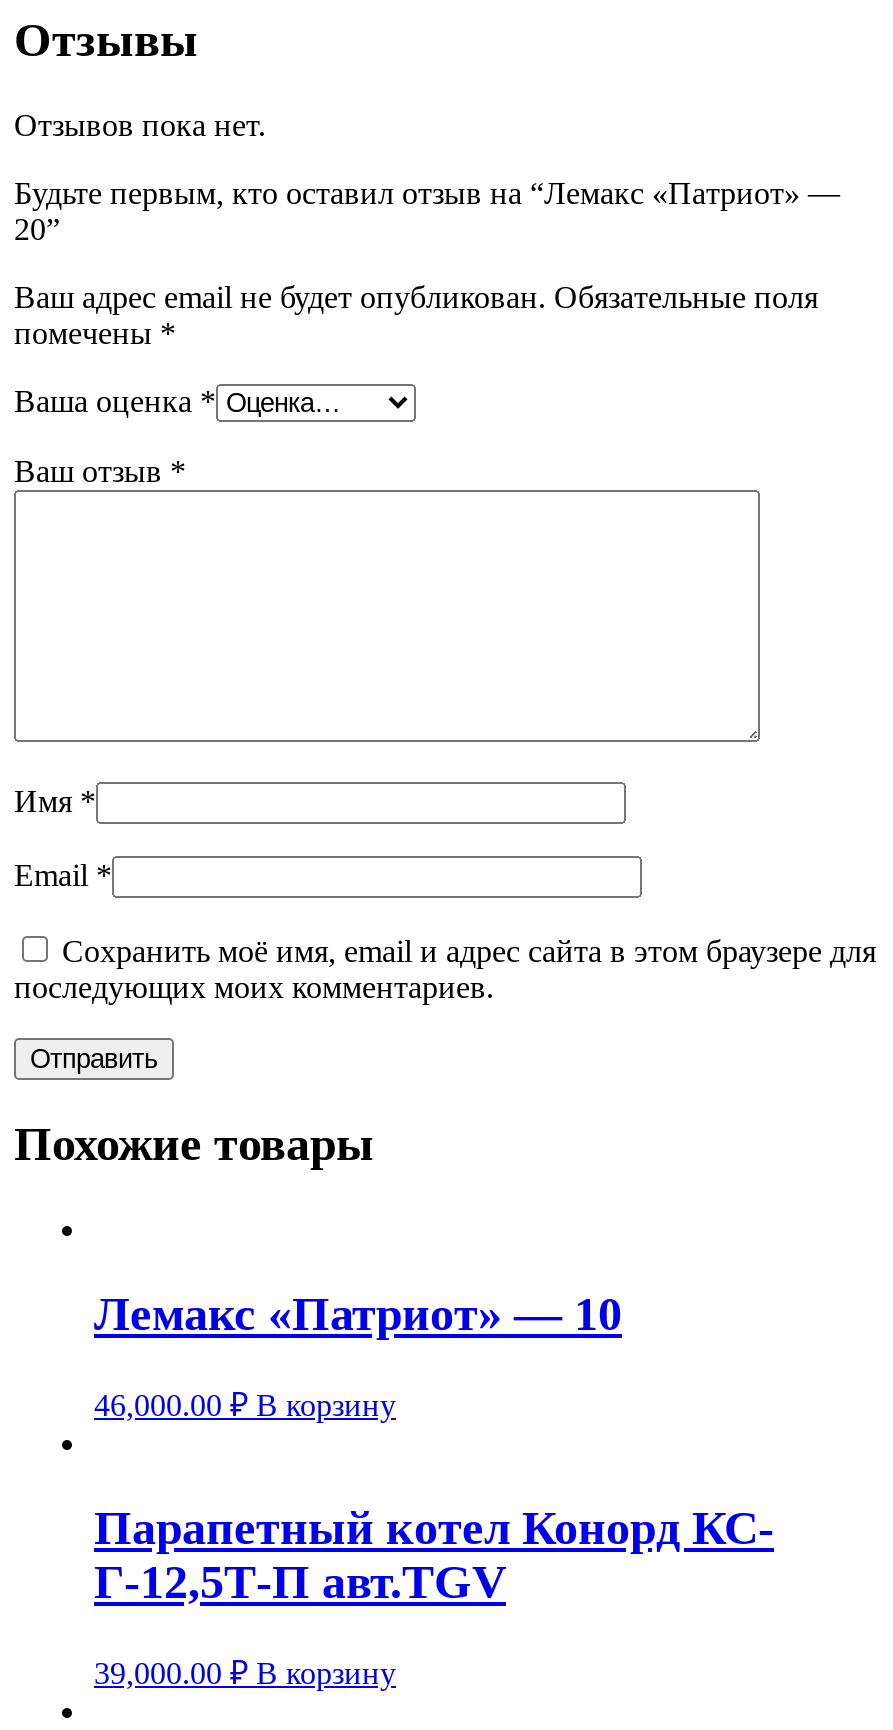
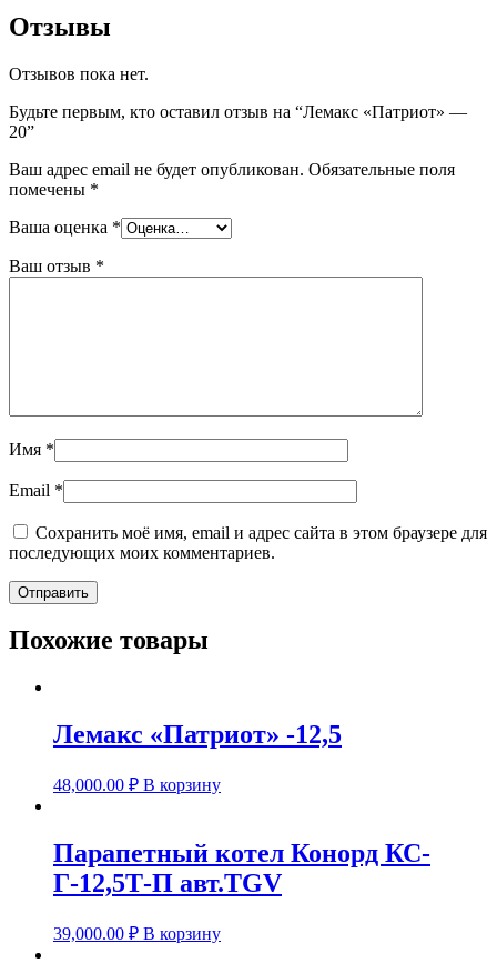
[94,1288,622,1340] Лемакс «Патриот» — 10 -> [53,720,342,749] Лемакс «Патриот» -12,5
[94,1388,396,1422] 46,000.00 ₽ В корзину -> [53,775,221,794] 48,000.00 ₽ В корзину

